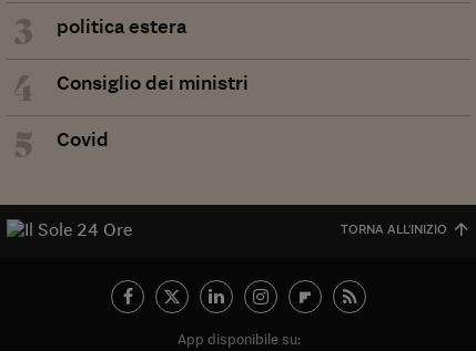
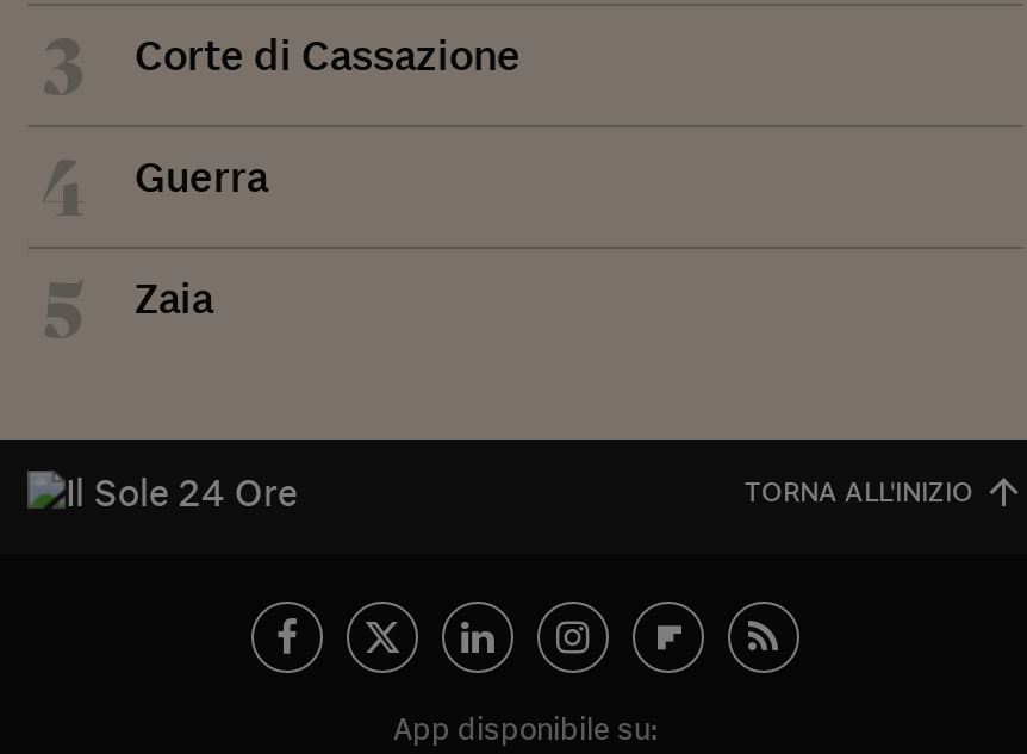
[57,13,186,39] politica estera -> [135,27,521,82] Corte di Cassazione
[57,70,249,95] Consiglio dei ministri -> [135,148,268,203] Guerra
[57,126,109,151] Covid -> [135,270,213,325] Zaia

